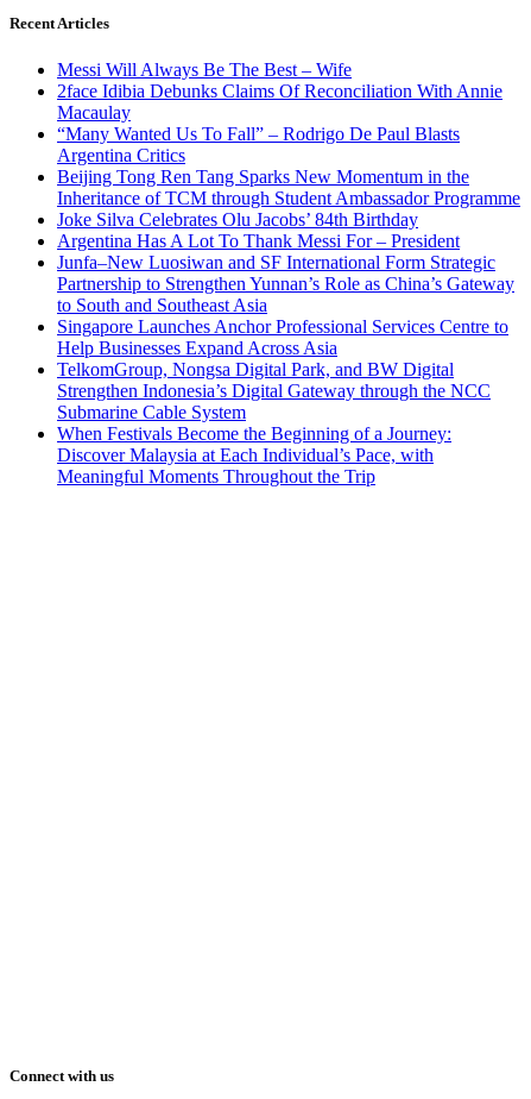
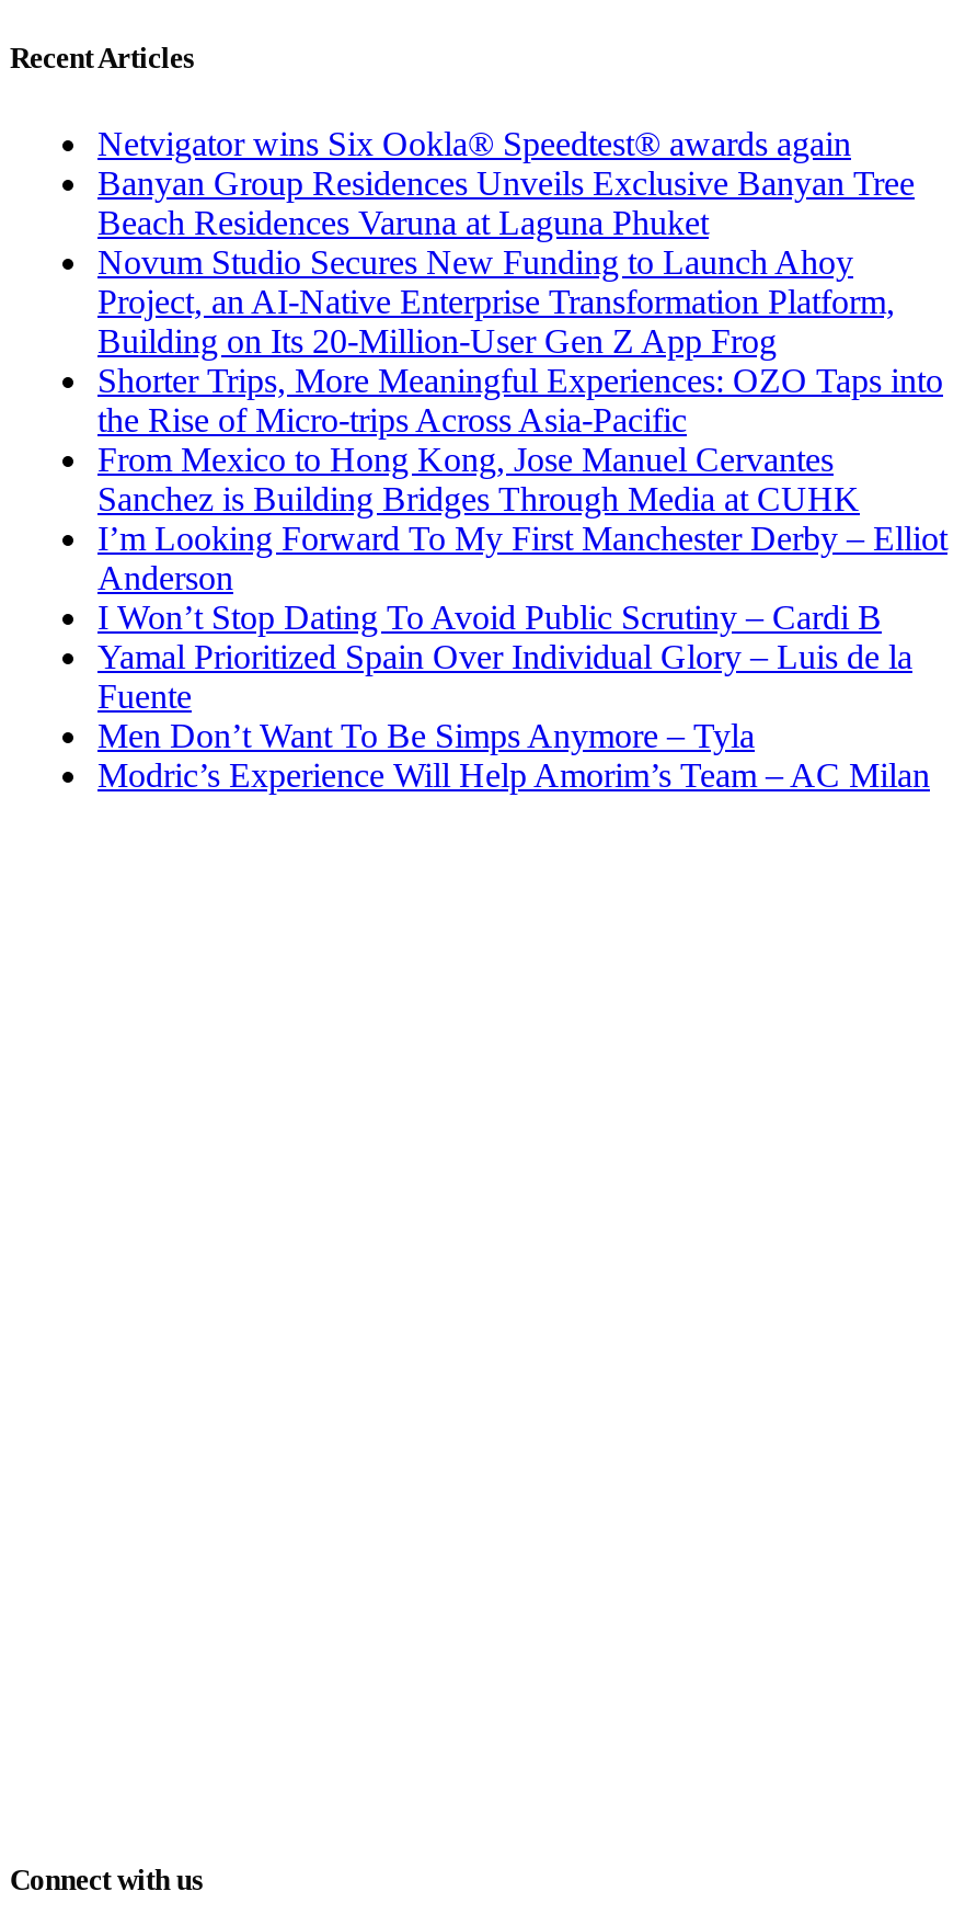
[57,60,520,487] Messi Will Always Be The Best – Wife | 2face Idibia Debunks Claims Of Reconciliation With Annie | Macaulay | “Many Wanted Us To Fall” – Rodrigo De Paul Blasts | Argentina Critics | Beijing Tong Ren Tang Sparks New Momentum in the | Inheritance of TCM through Student Ambassador Programme | Joke Silva Celebrates Olu Jacobs’ 84th Birthday | Argentina Has A Lot To Thank Messi For – President | Junfa–New Luosiwan and SF International Form Strategic | Partnership to Strengthen Yunnan’s Role as China’s Gateway | to South and Southeast Asia | Singapore Launches Anchor Professional Services Centre to | Help Businesses Expand Across Asia | TelkomGroup, Nongsa Digital Park, and BW Digital | Strengthen Indonesia’s Digital Gateway through the NCC | Submarine Cable System | When Festivals Become the Beginning of a Journey: | Discover Malaysia at Each Individual’s Pace, with | Meaningful Moments Throughout the Trip -> [97,126,947,795] Netvigator wins Six Ookla® Speedtest® awards again | Banyan Group Residences Unveils Exclusive Banyan Tree | Beach Residences Varuna at Laguna Phuket | Novum Studio Secures New Funding to Launch Ahoy | Project, an AI-Native Enterprise Transformation Platform, | Building on Its 20-Million-User Gen Z App Frog | Shorter Trips, More Meaningful Experiences: OZO Taps into | the Rise of Micro-trips Across Asia-Pacific | From Mexico to Hong Kong, Jose Manuel Cervantes | Sanchez is Building Bridges Through Media at CUHK | I’m Looking Forward To My First Manchester Derby – Elliot | Anderson | I Won’t Stop Dating To Avoid Public Scrutiny – Cardi B | Yamal Prioritized Spain Over Individual Glory – Luis de la | Fuente | Men Don’t Want To Be Simps Anymore – Tyla | Modric’s Experience Will Help Amorim’s Team – AC Milan

